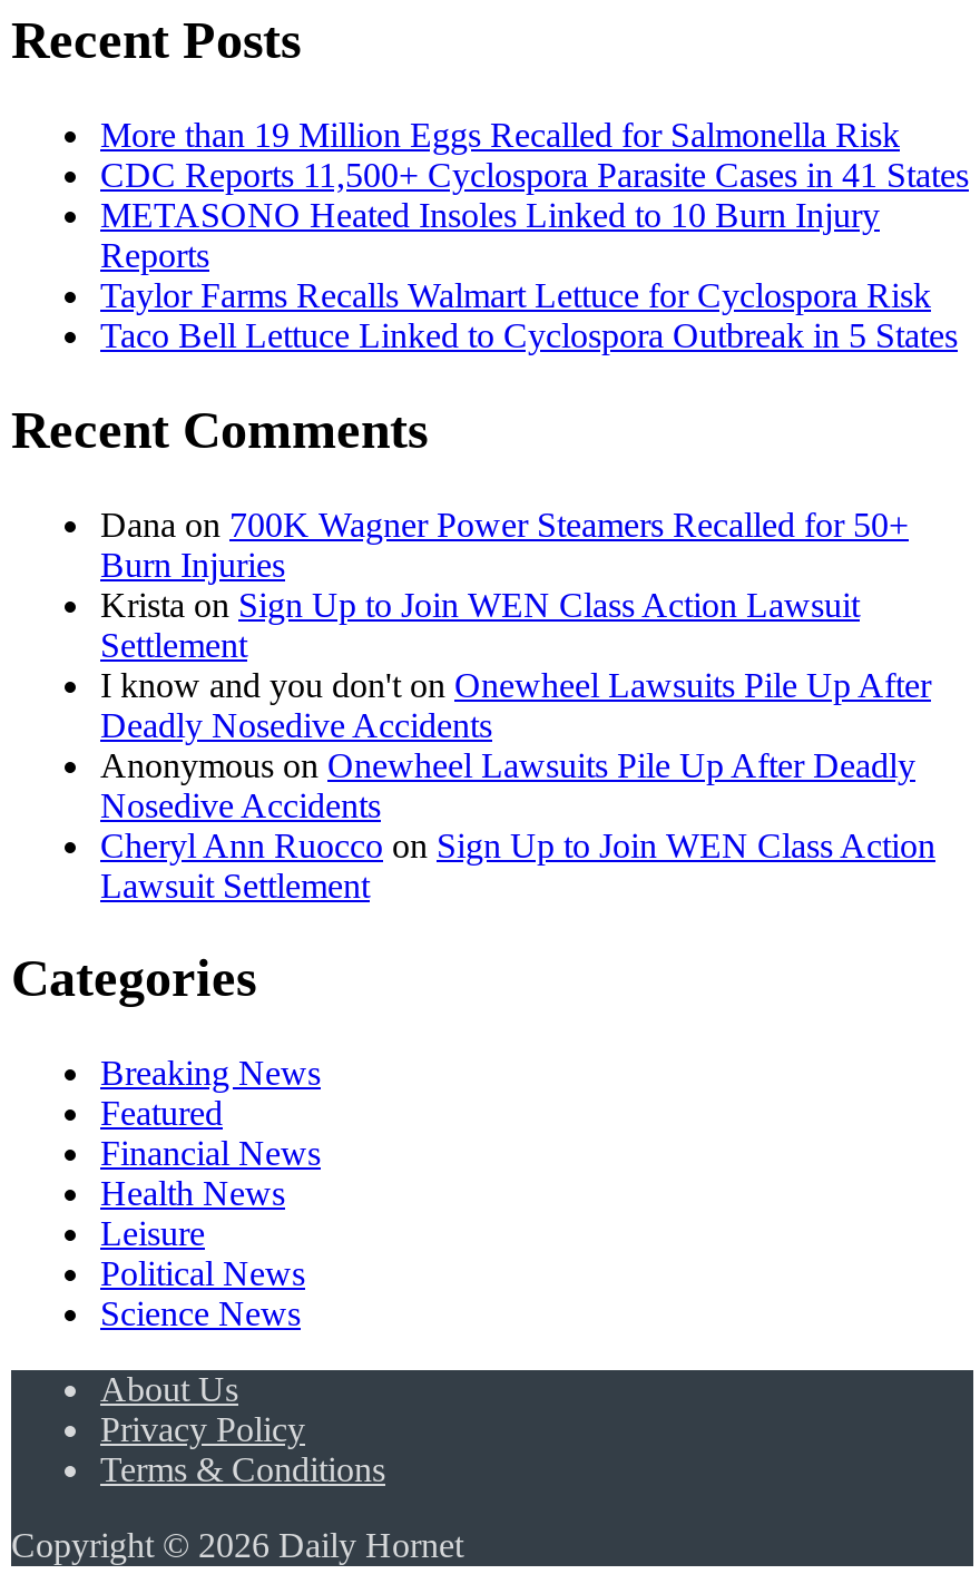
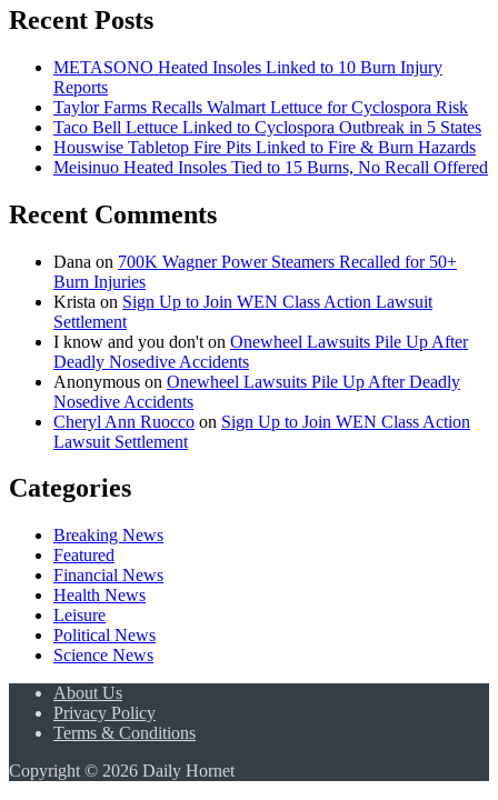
[100,115,969,193] More than 19 Million Eggs Recalled for Salmonella Risk | CDC Reports 11,500+ Cyclospora Parasite Cases in 41 States -> none
moved [100,196,958,354] -> [53,58,481,136]: METASONO Heated Insoles Linked to 10 Burn Injury | Reports | Taylor Farms Recalls Walmart Lettuce for Cyclospora Risk | Taco Bell Lettuce Linked to Cyclospora Outbreak in 5 States
none -> [53,138,488,176] Houswise Tabletop Fire Pits Linked to Fire & Burn Hazards | Meisinuo Heated Insoles Tied to 15 Burns, No Recall Offered

